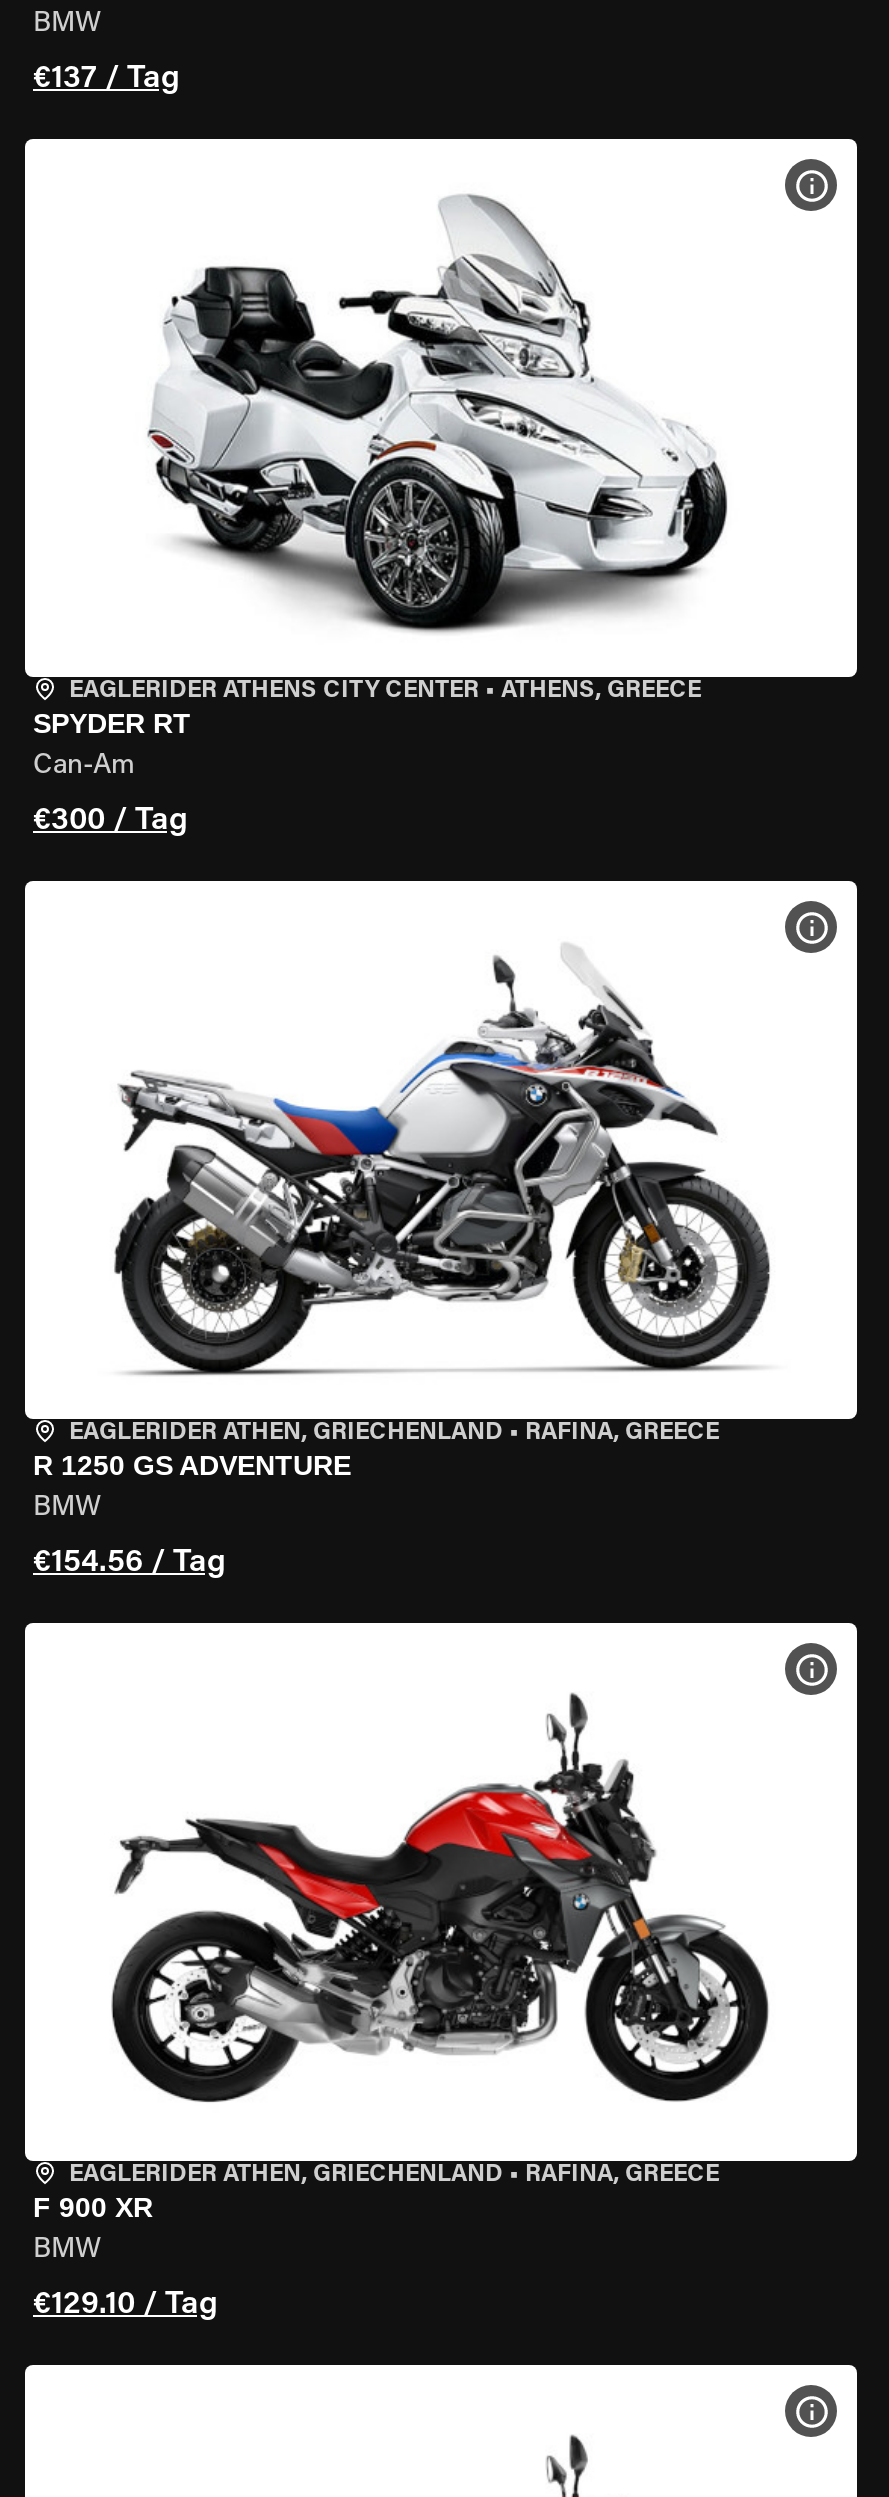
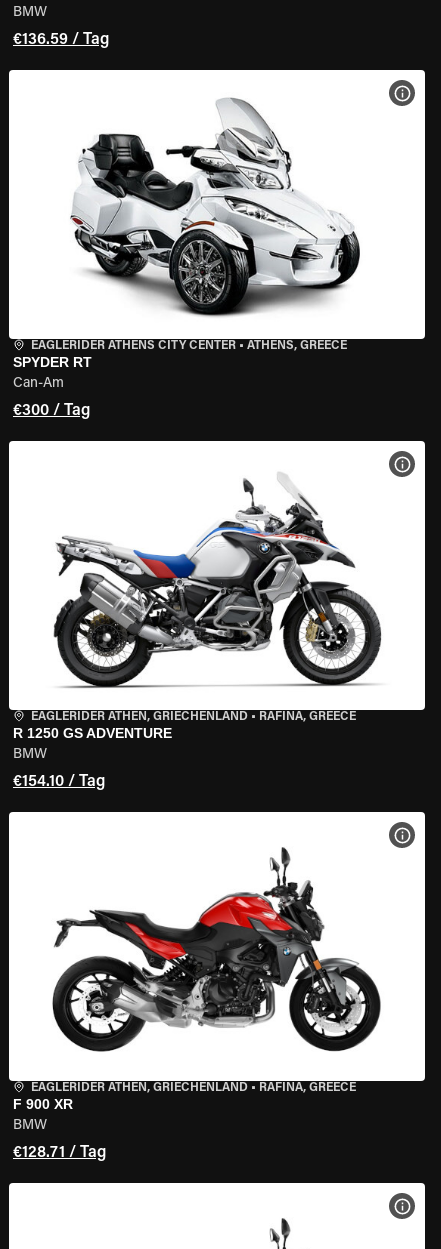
[33,63,179,95] €137 / Tag -> [13,32,109,48] €136.59 / Tag
[33,1547,225,1579] €154.56 / Tag -> [13,774,105,790] €154.10 / Tag
[33,2289,217,2321] €129.10 / Tag -> [13,1145,106,1161] €128.71 / Tag

